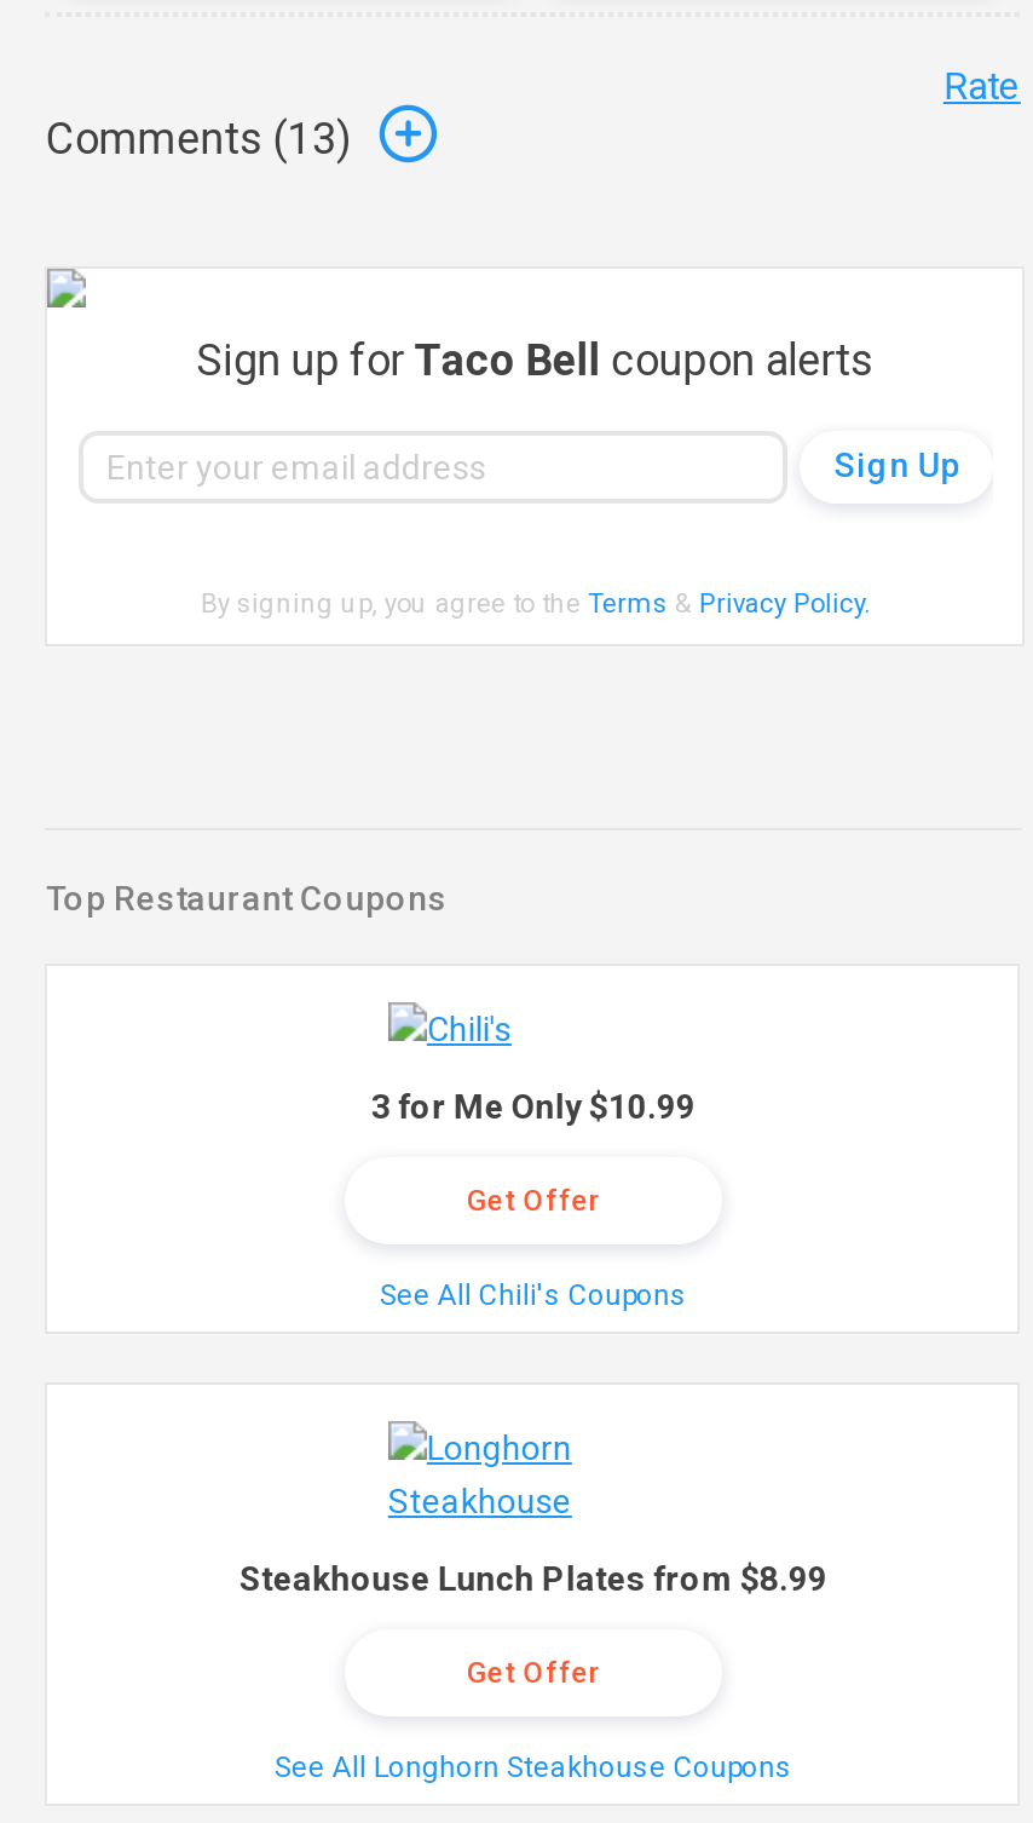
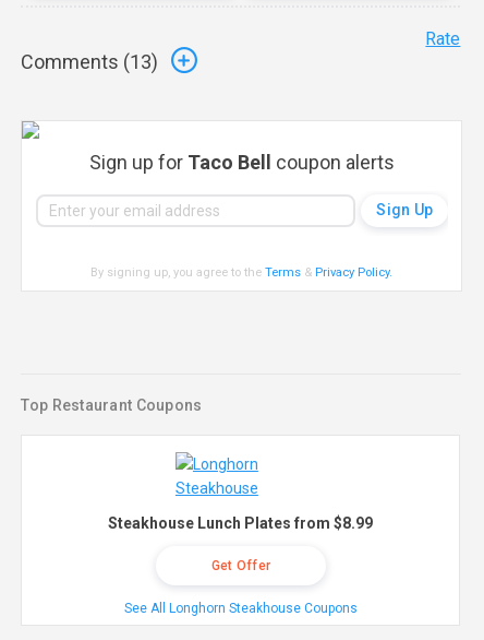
[371,1088,695,1313] 3 for Me Only $10.99 | Get Offer | See All Chili's Coupons -> none

